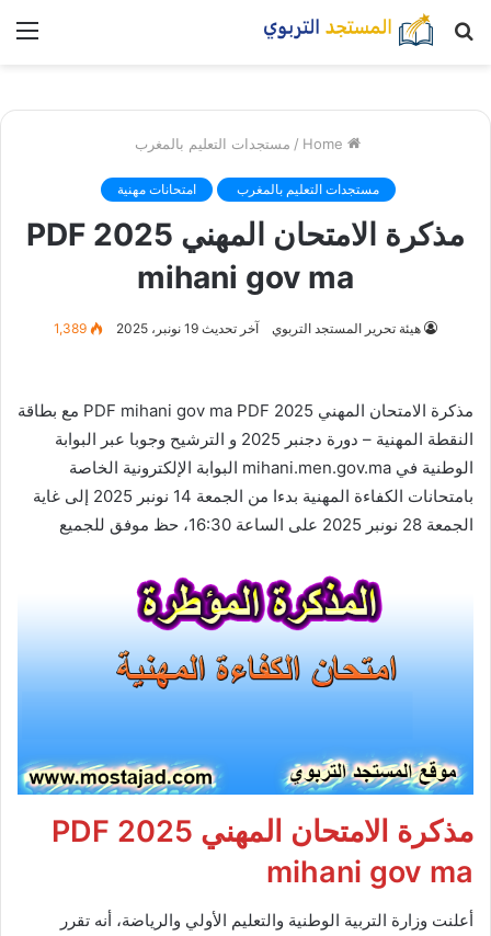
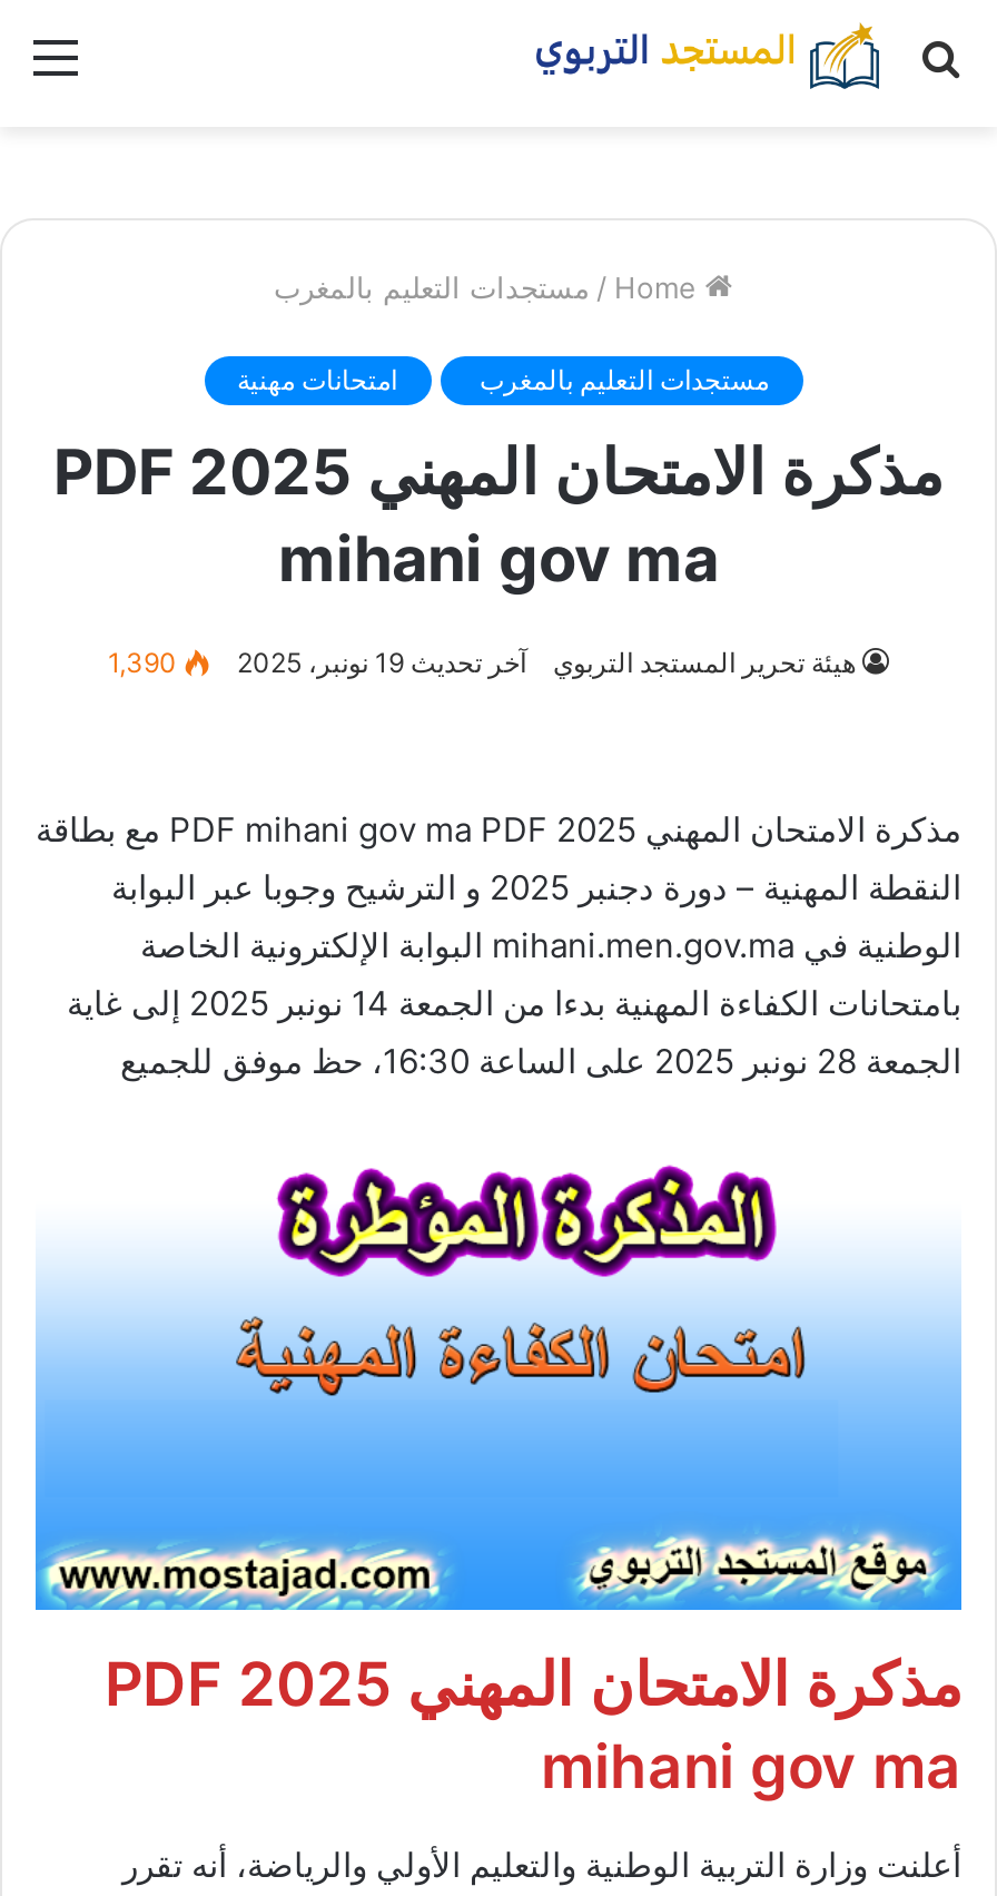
[54,320,87,336] 1,389 -> [108,645,177,679] 1,390

